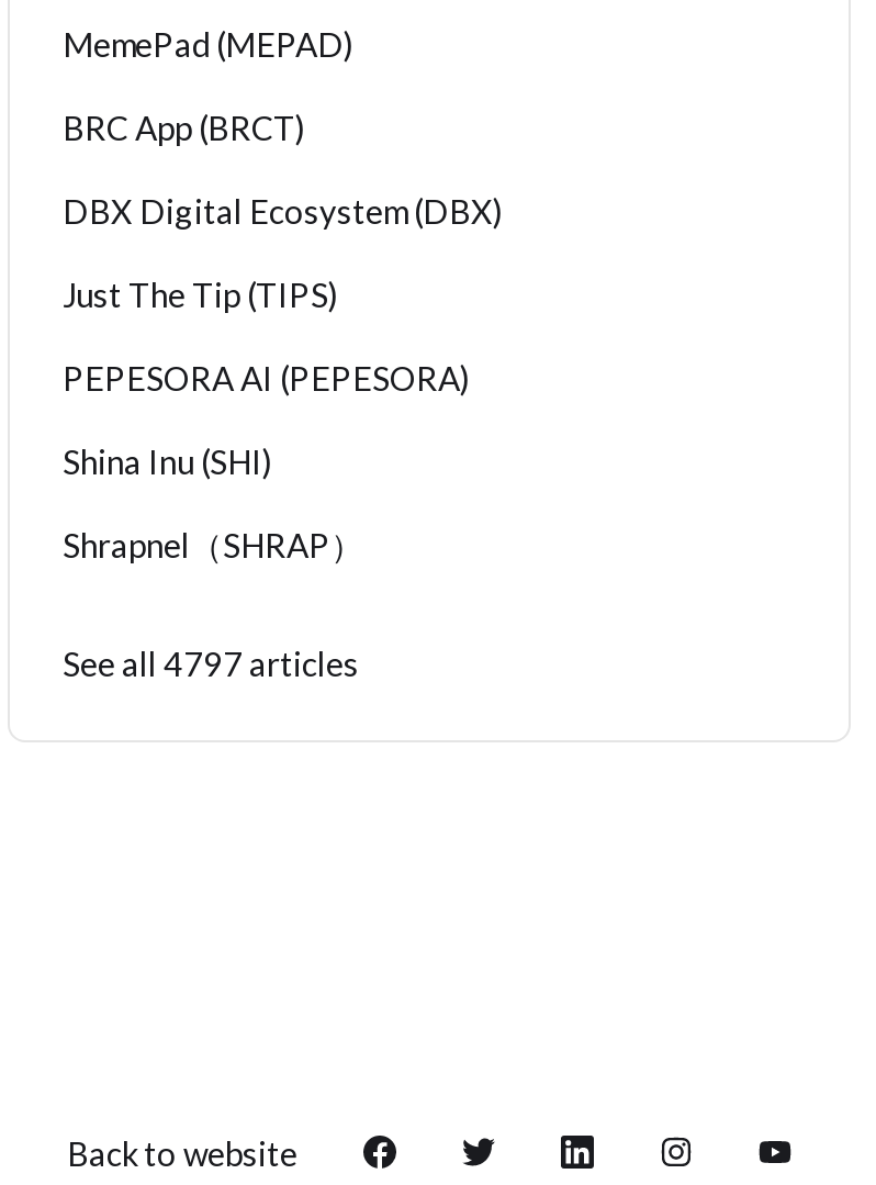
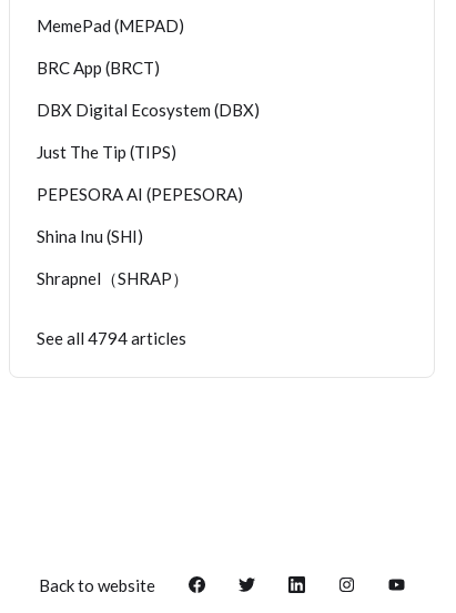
[63,644,359,683] See all 4797 articles -> [37,328,186,348] See all 4794 articles

